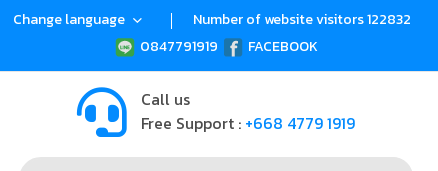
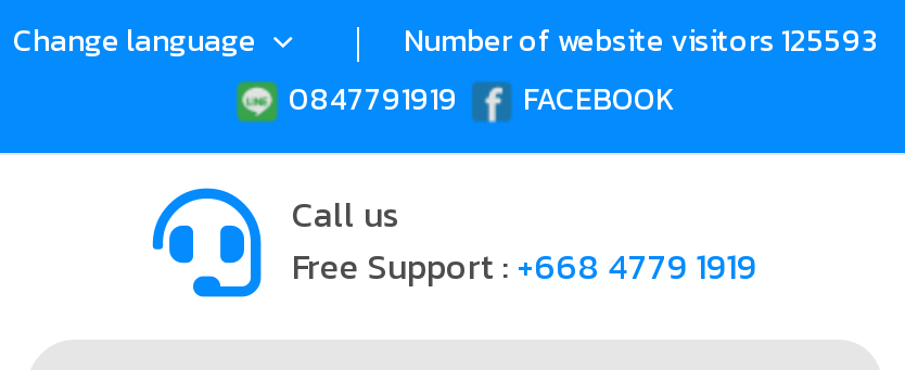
[192,9,410,30] Number of website visitors 122832 -> [404,18,877,64] Number of website visitors 125593

